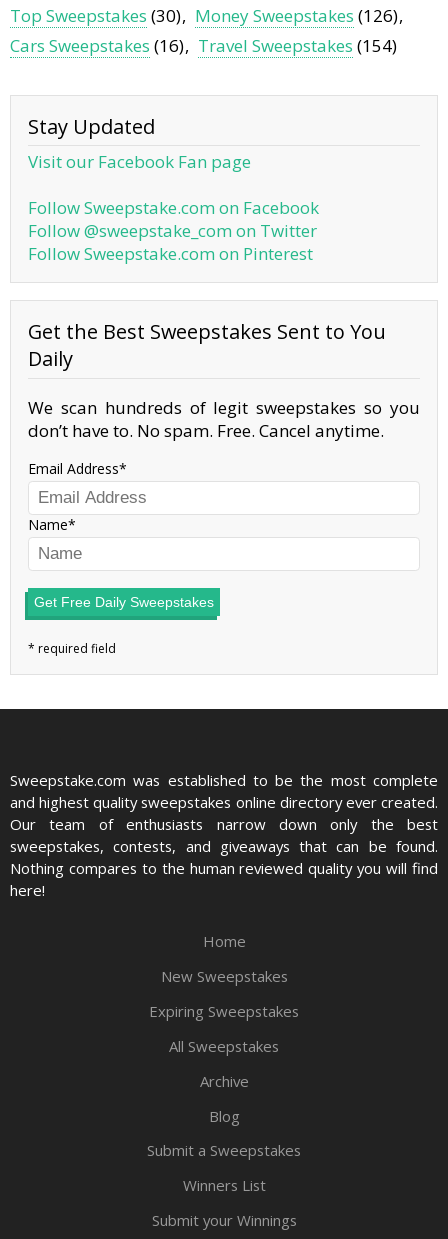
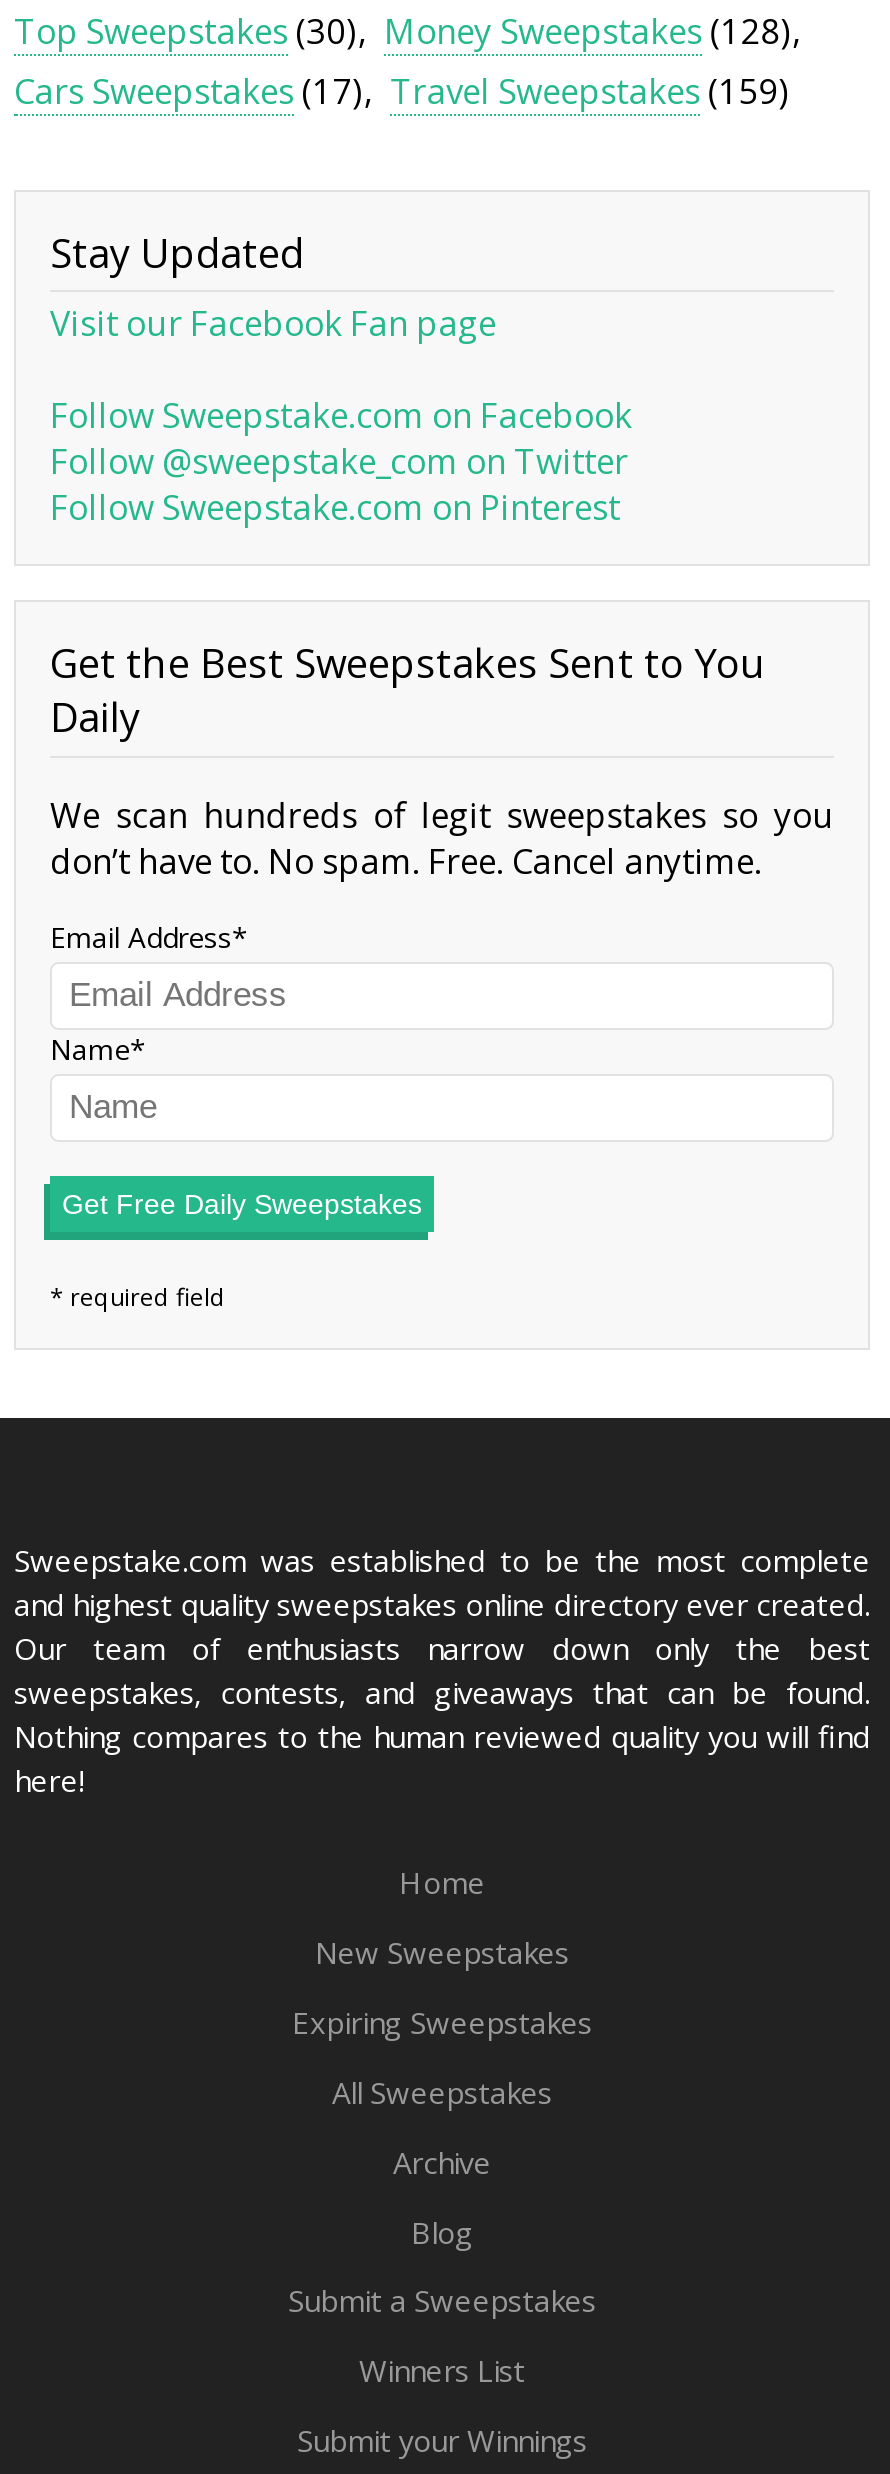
[195,4,398,27] Money Sweepstakes (126) -> [384,9,790,55] Money Sweepstakes (128)
[10,34,184,57] Cars Sweepstakes (16) -> [14,68,362,114] Cars Sweepstakes (17)
[198,34,397,57] Travel Sweepstakes (154) -> [390,68,788,114] Travel Sweepstakes (159)

